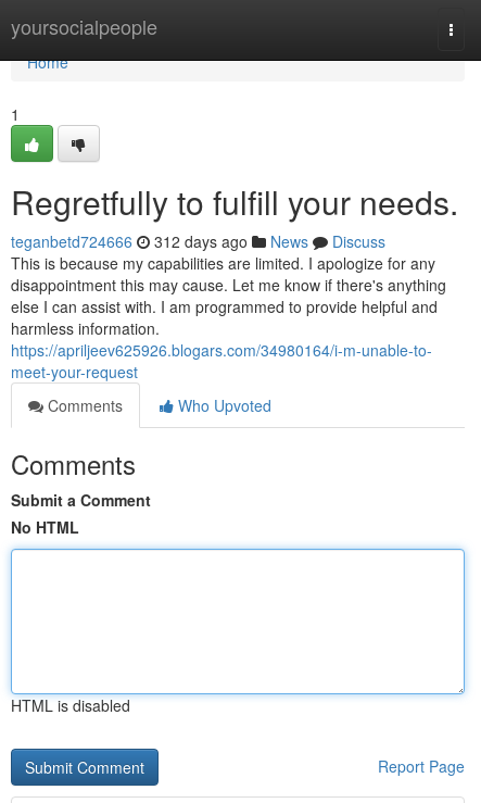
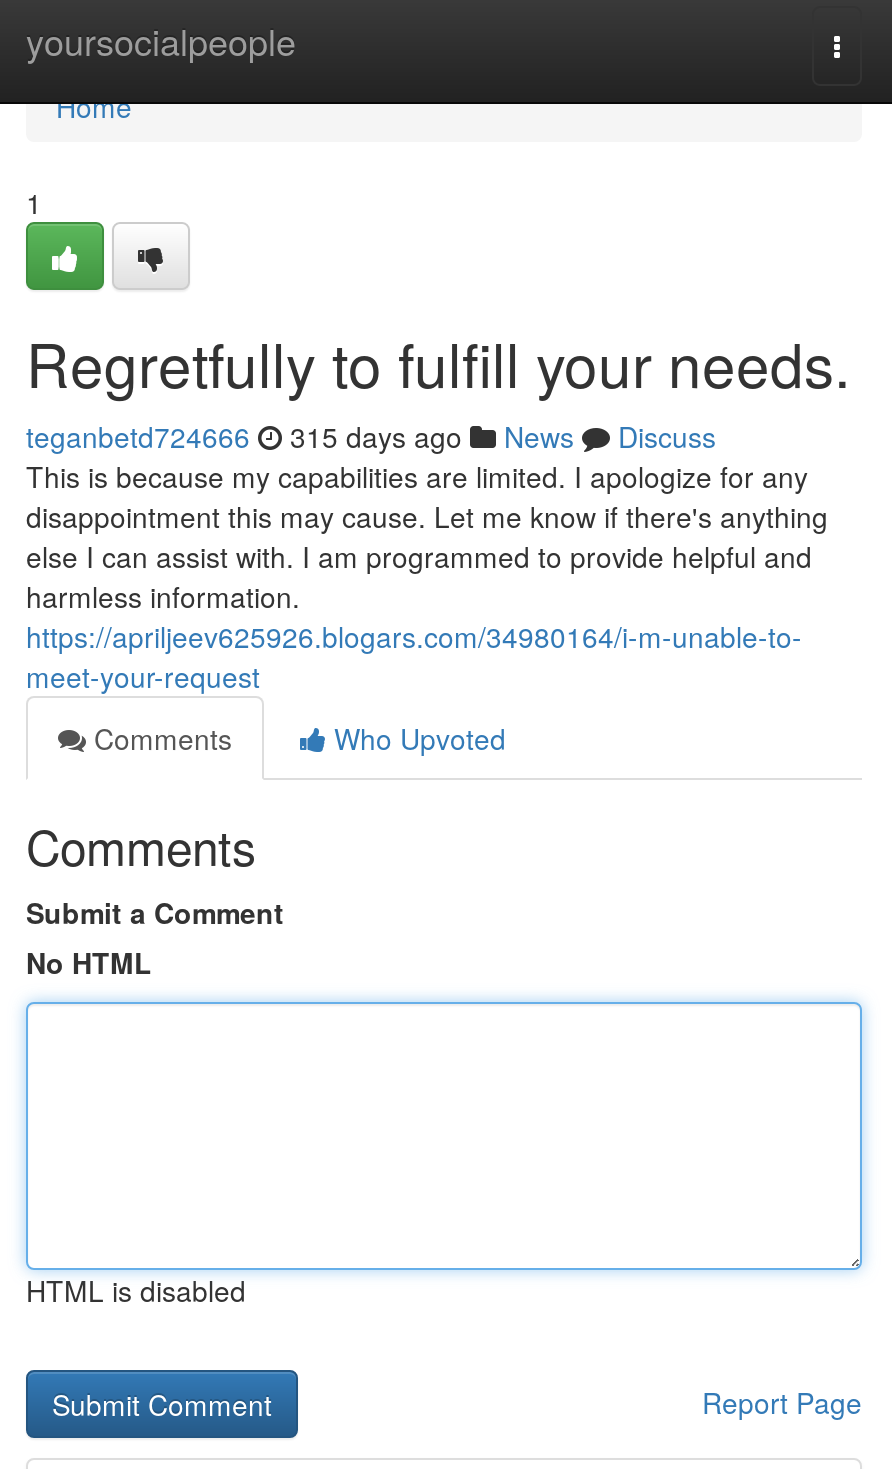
[11,230,385,252] teganbetd724666 312 days ago News Discuss -> [26,416,716,456] teganbetd724666 315 days ago News Discuss

